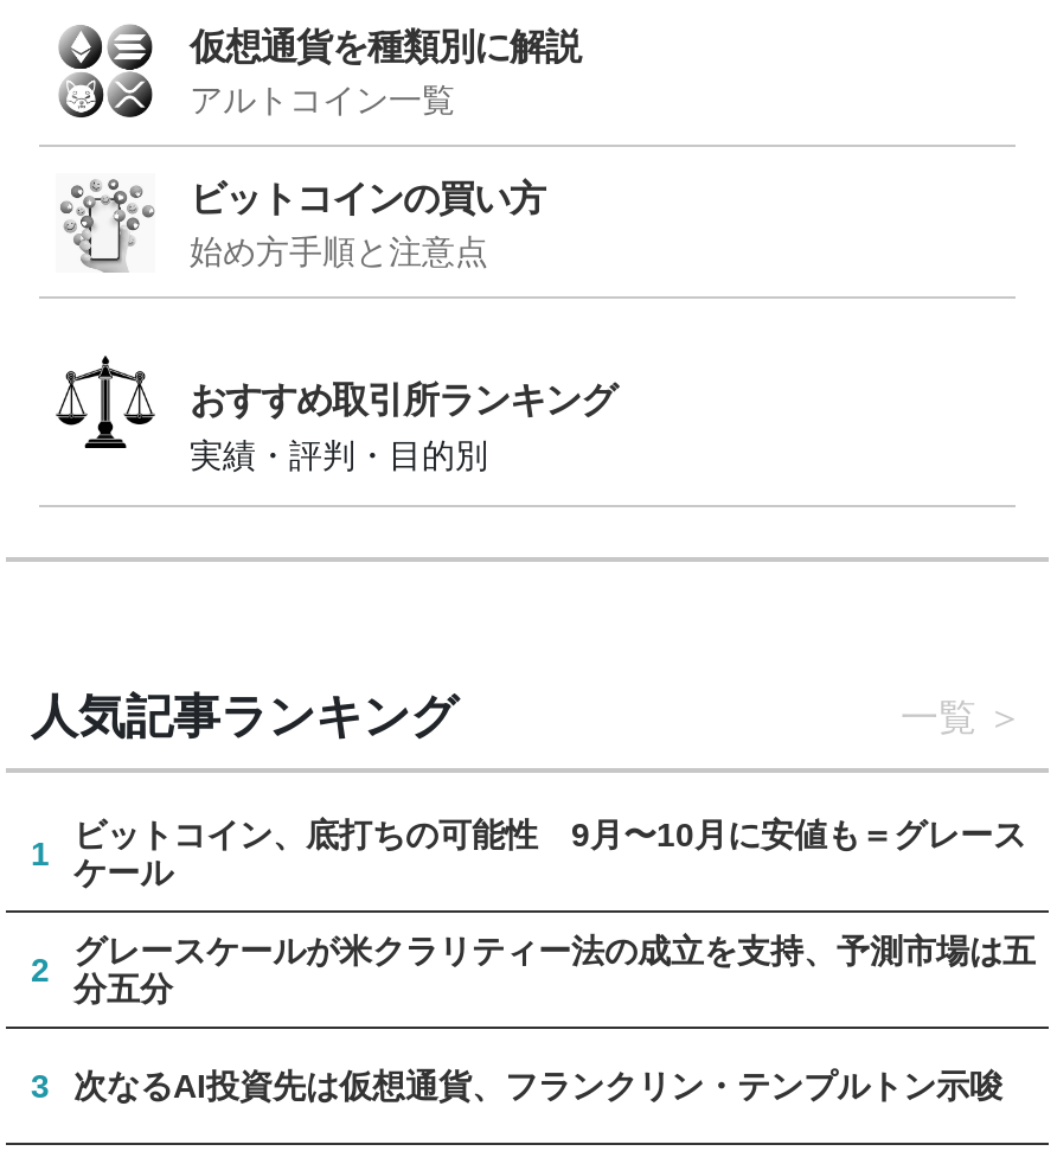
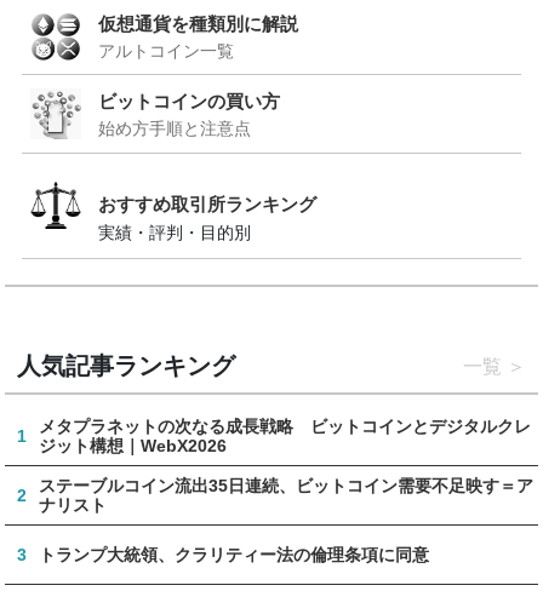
[73,815,1026,891] ビットコイン、底打ちの可能性 9月〜10月に安値も＝グレース | ケール -> [39,416,531,455] メタプラネットの次なる成長戦略 ビットコインとデジタルクレ | ジット構想｜WebX2026
[73,931,1036,1007] グレースケールが米クラリティー法の成立を支持、予測市場は五 | 分五分 -> [39,476,534,514] ステーブルコイン流出35日連続、ビットコイン需要不足映す＝ア | ナリスト
[73,1066,1002,1104] 次なるAI投資先は仮想通貨、フランクリン・テンプルトン示唆 -> [39,545,430,564] トランプ大統領、クラリティー法の倫理条項に同意

